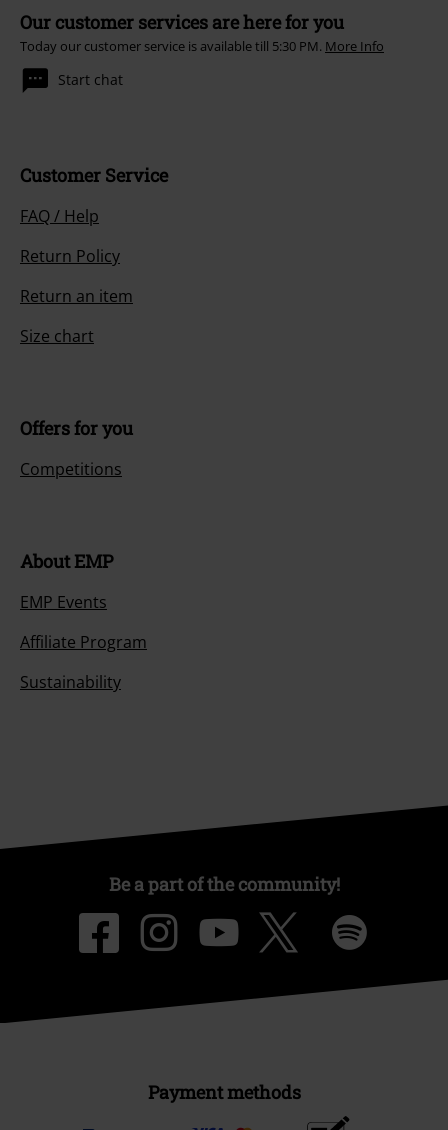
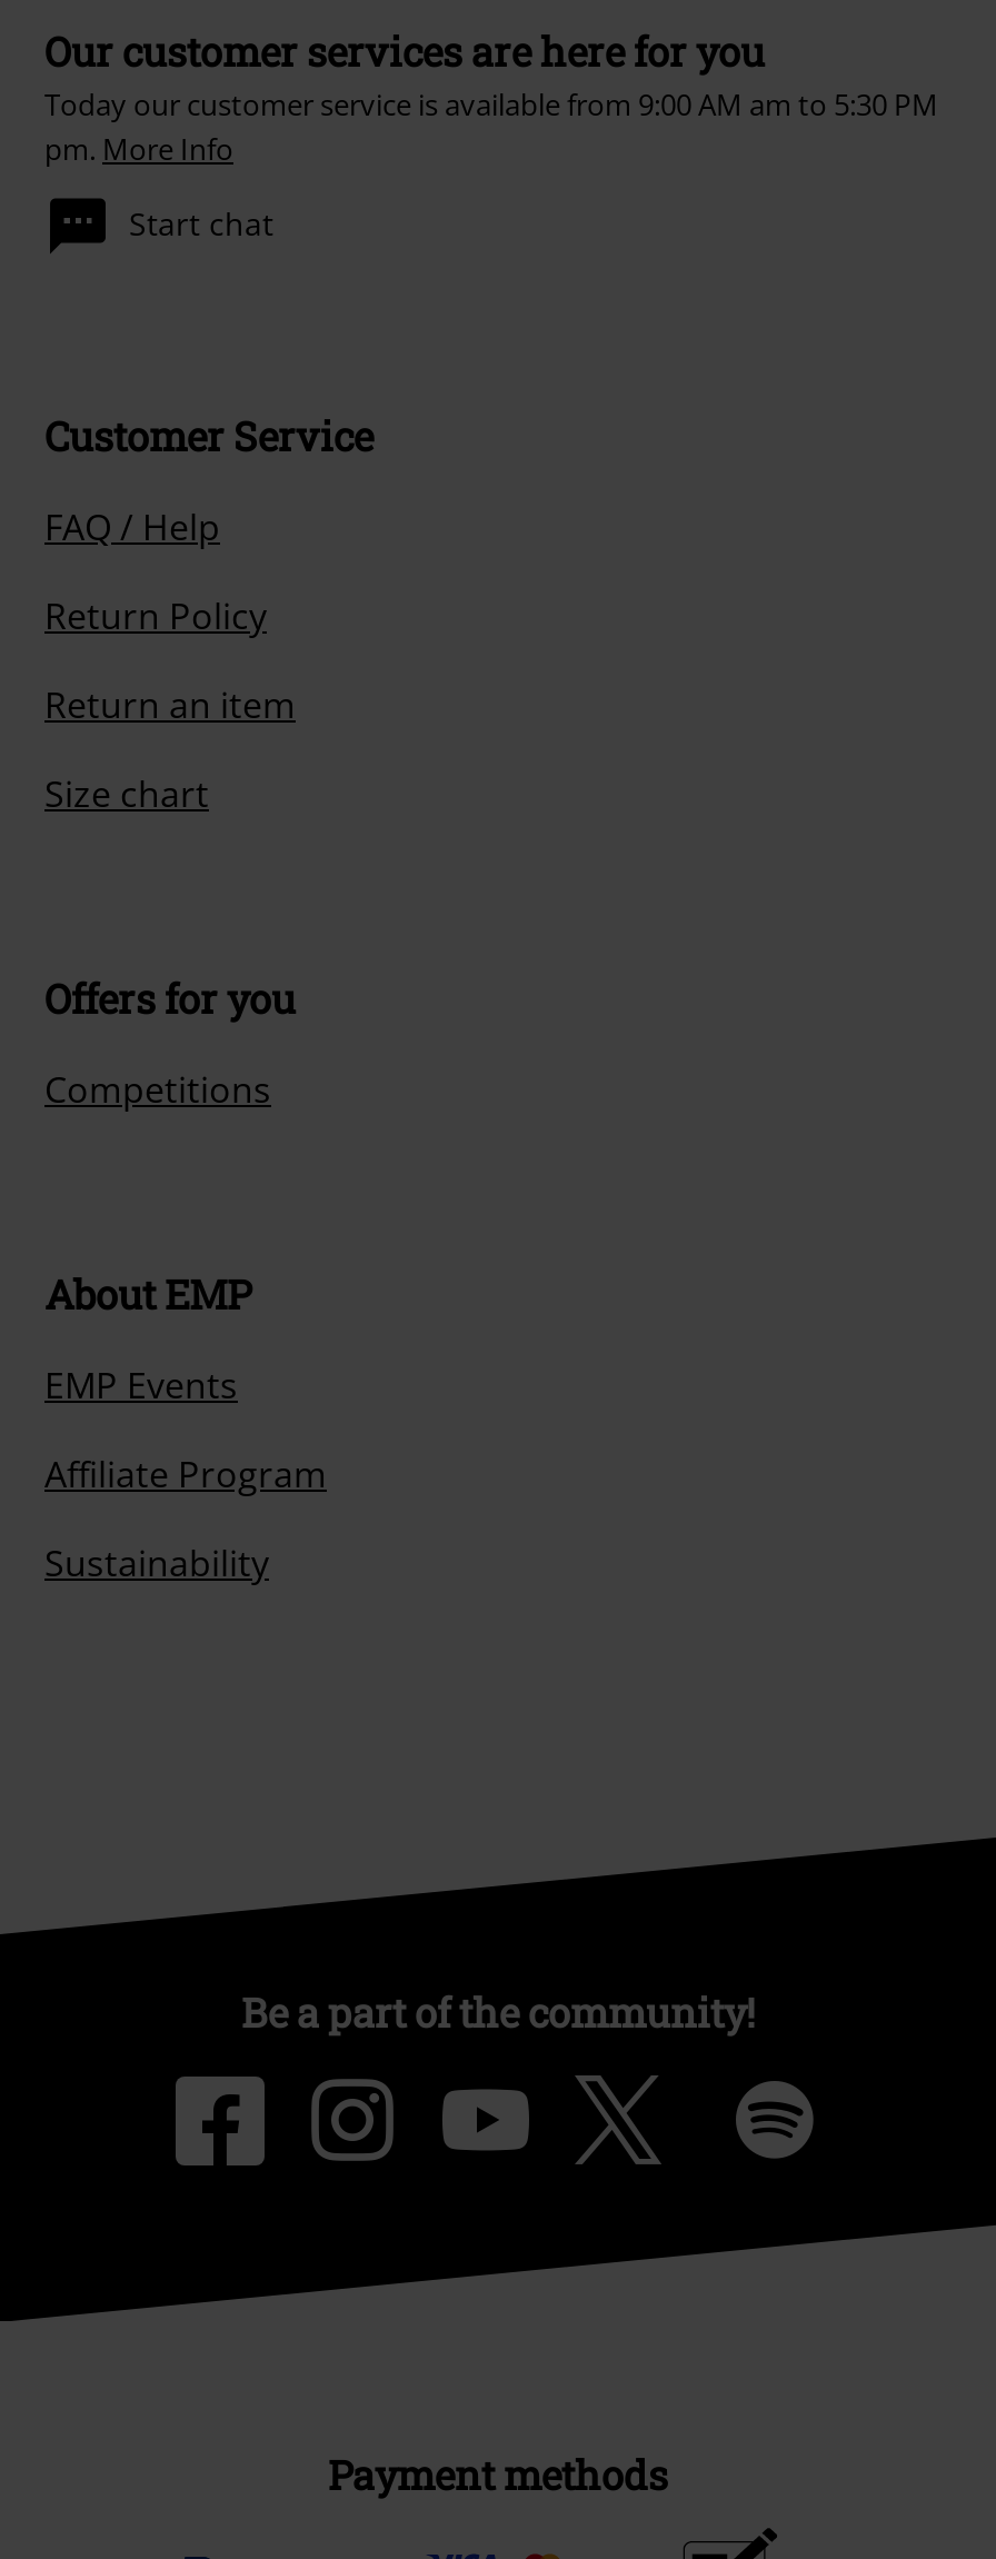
[20,37,384,55] Today our customer service is available till 5:30 PM. More Info -> [44,85,938,170] Today our customer service is available from 9:00 AM am to 5:30 PM | pm. More Info

